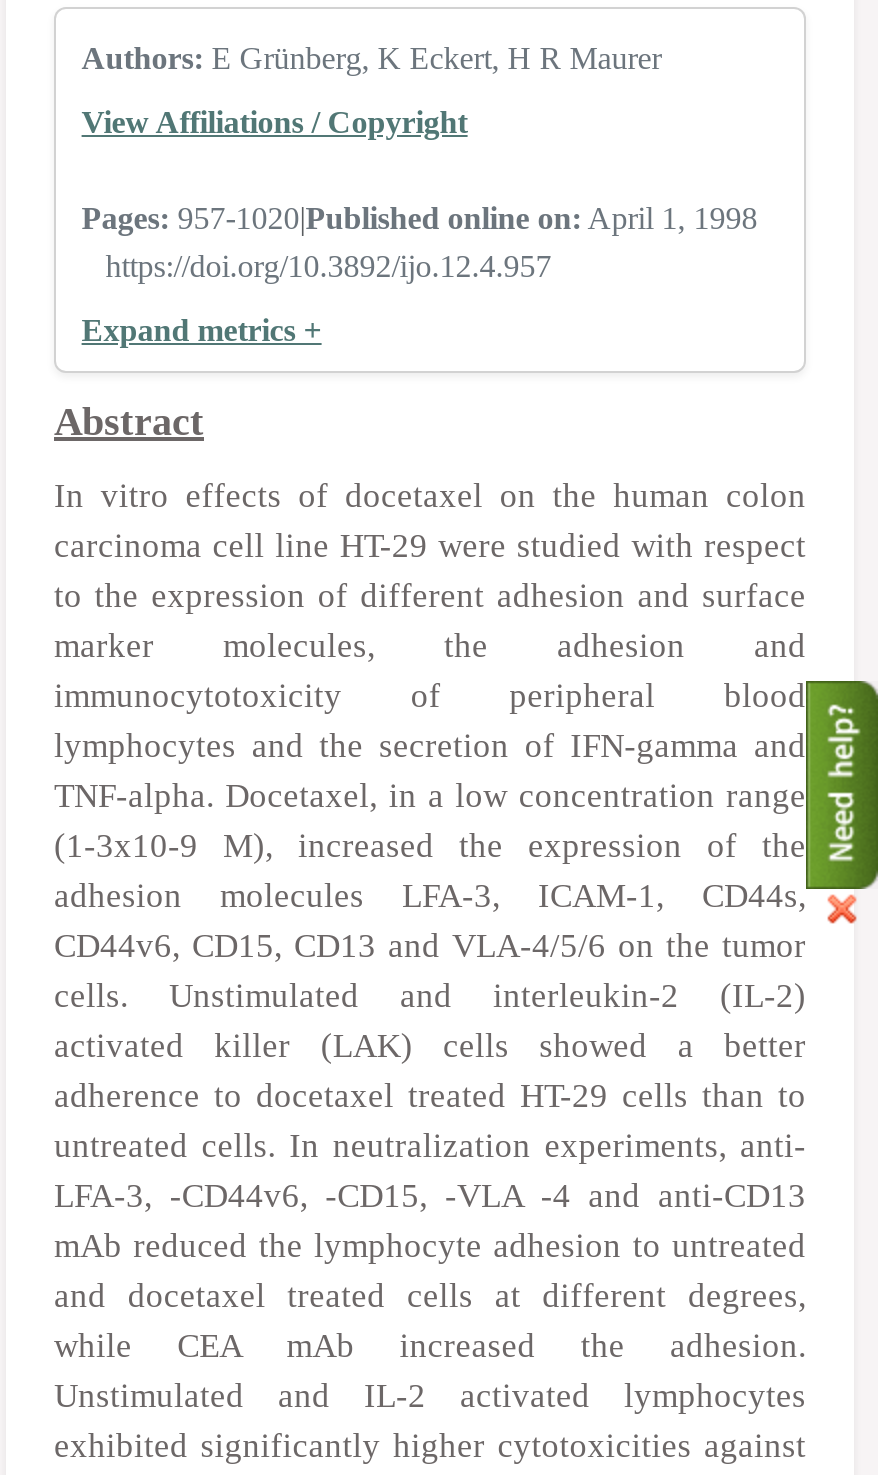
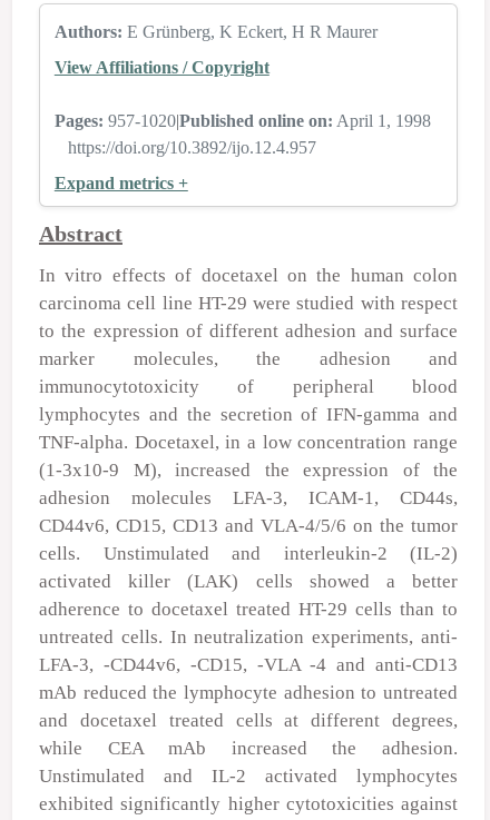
[804,679,872,925] [image] -> none

